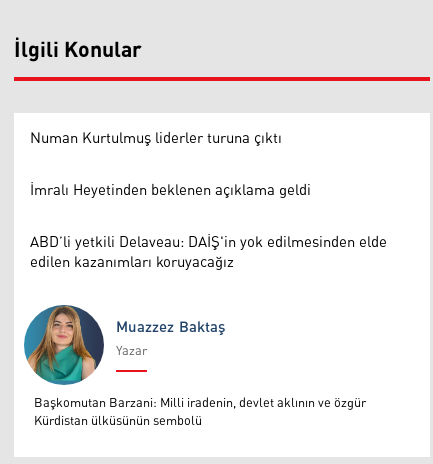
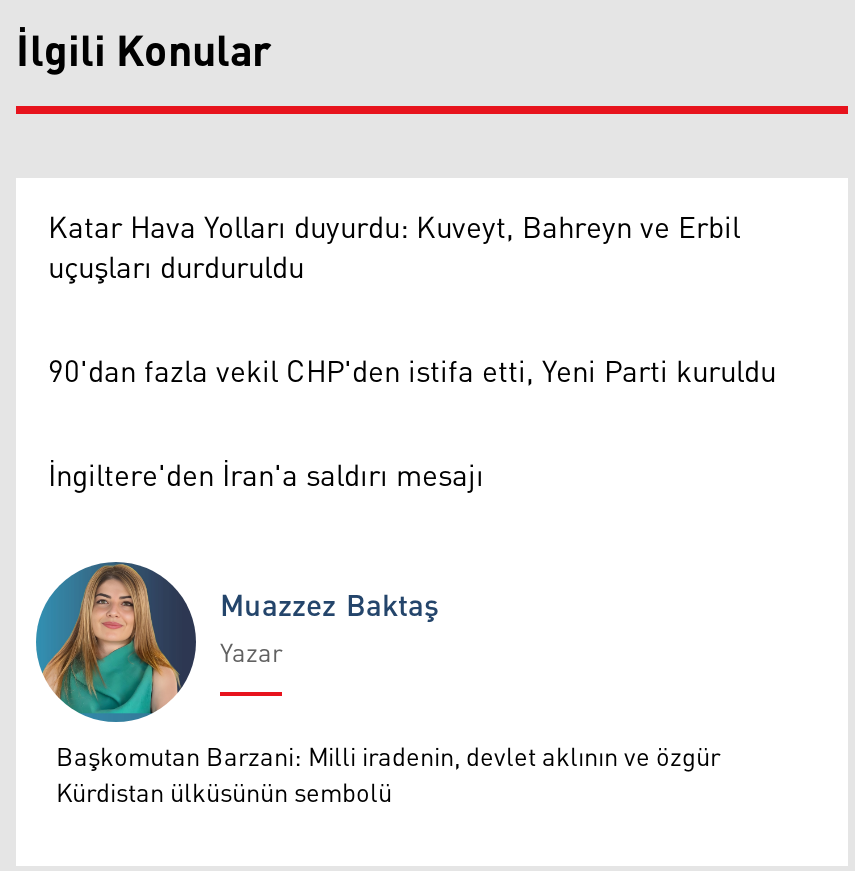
[30,124,282,153] Numan Kurtulmuş liderler turuna çıktı -> [48,200,740,298] Katar Hava Yolları duyurdu: Kuveyt, Bahreyn ve Erbil | uçuşları durduruldu
[30,176,311,205] İmralı Heyetinden beklenen açıklama geldi -> [48,344,776,402] 90'dan fazla vekil CHP'den istifa etti, Yeni Parti kuruldu
[30,228,387,277] ABD’li yetkili Delaveau: DAİŞ'in yok edilmesinden elde | edilen kazanımları koruyacağız -> [48,448,484,506] İngiltere'den İran'a saldırı mesajı

